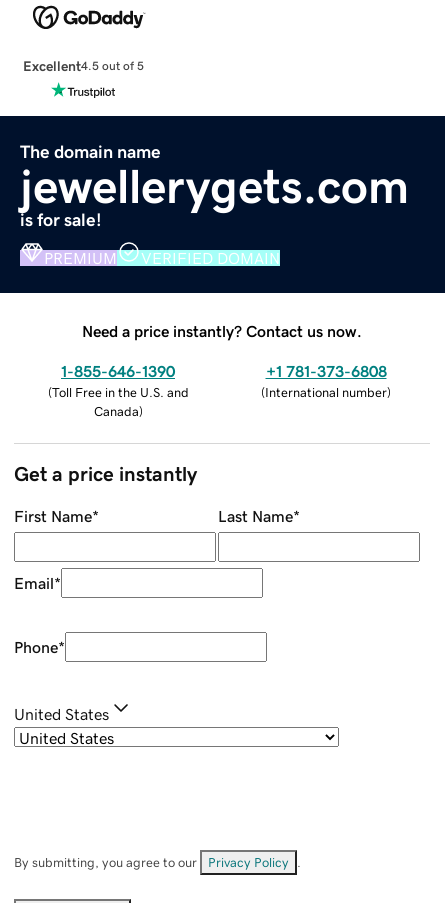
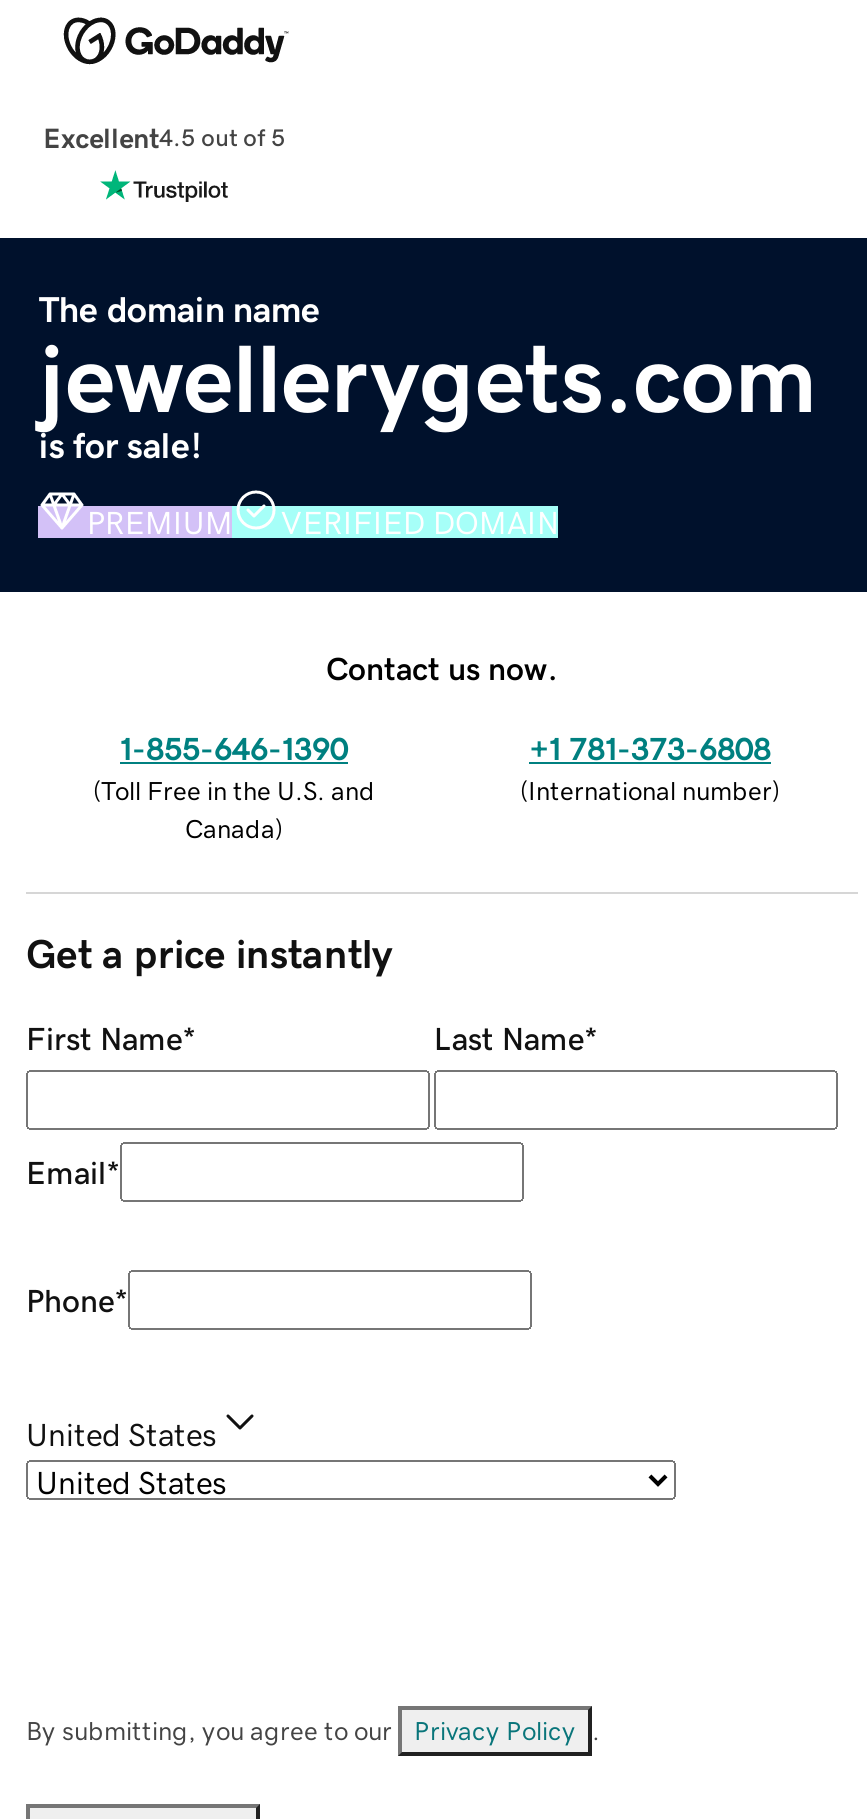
[82,323,362,339] Need a price instantly? Contact us now. -> [326,651,558,683] Contact us now.

